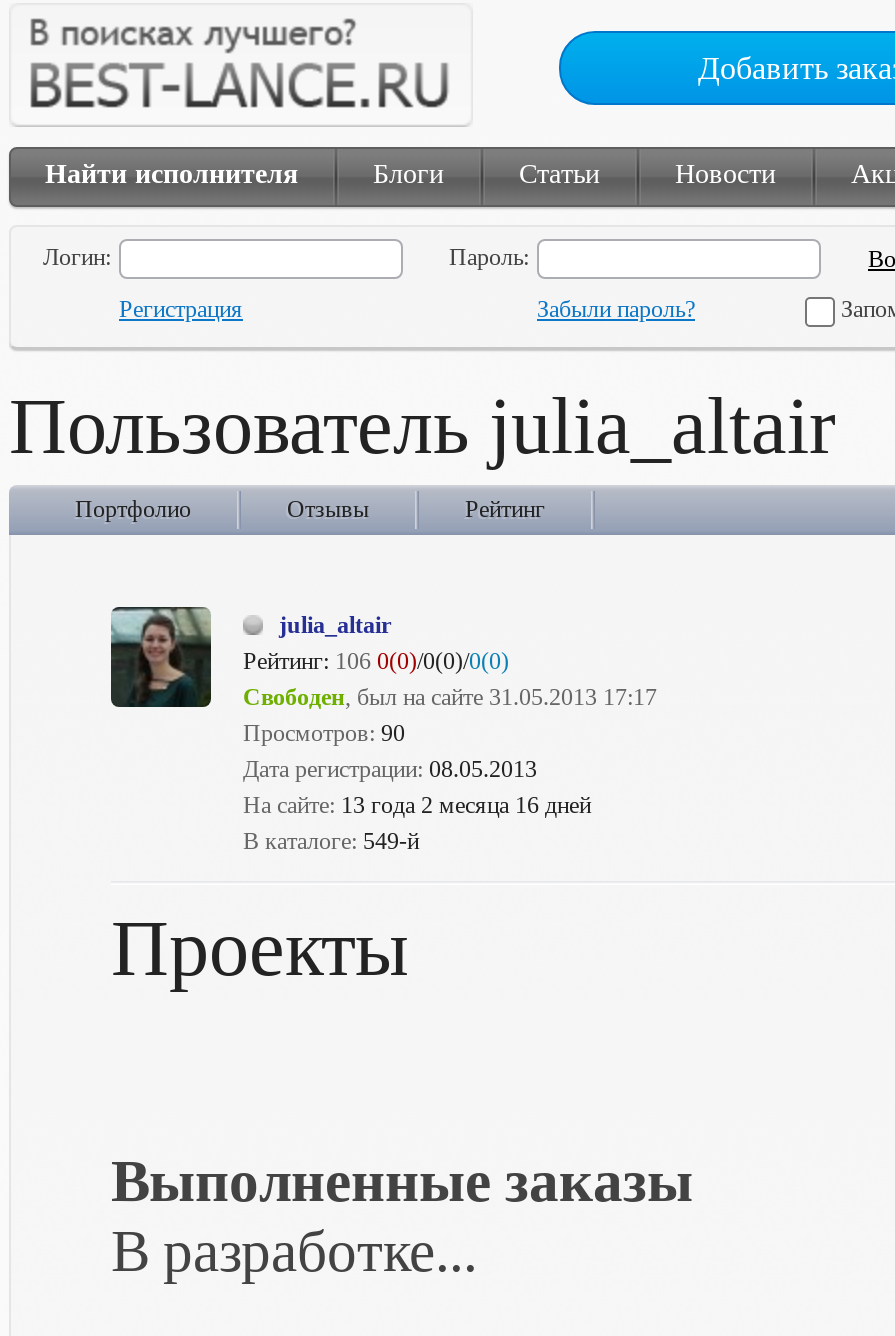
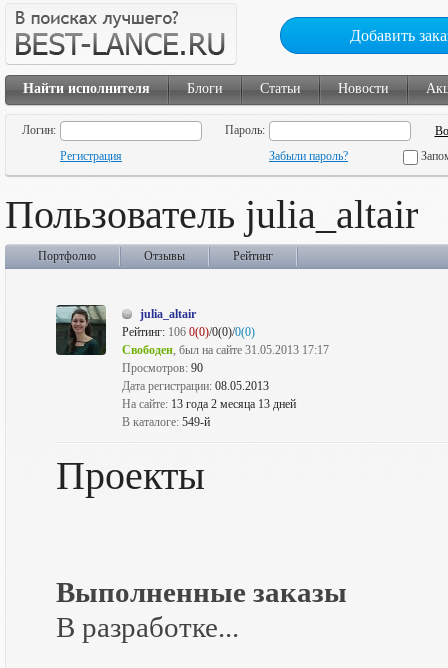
[243,791,591,819] На сайте: 13 года 2 месяца 16 дней -> [122,397,296,411] На сайте: 13 года 2 месяца 13 дней

